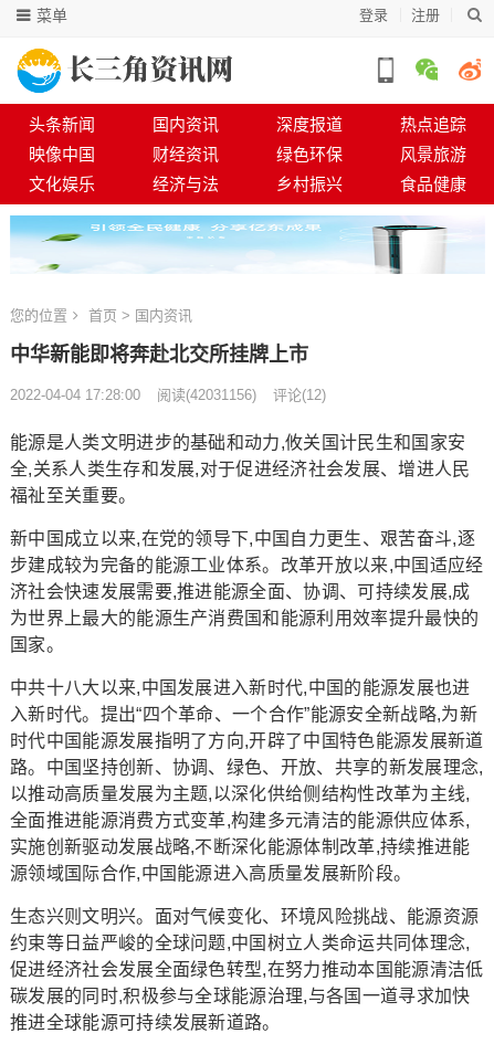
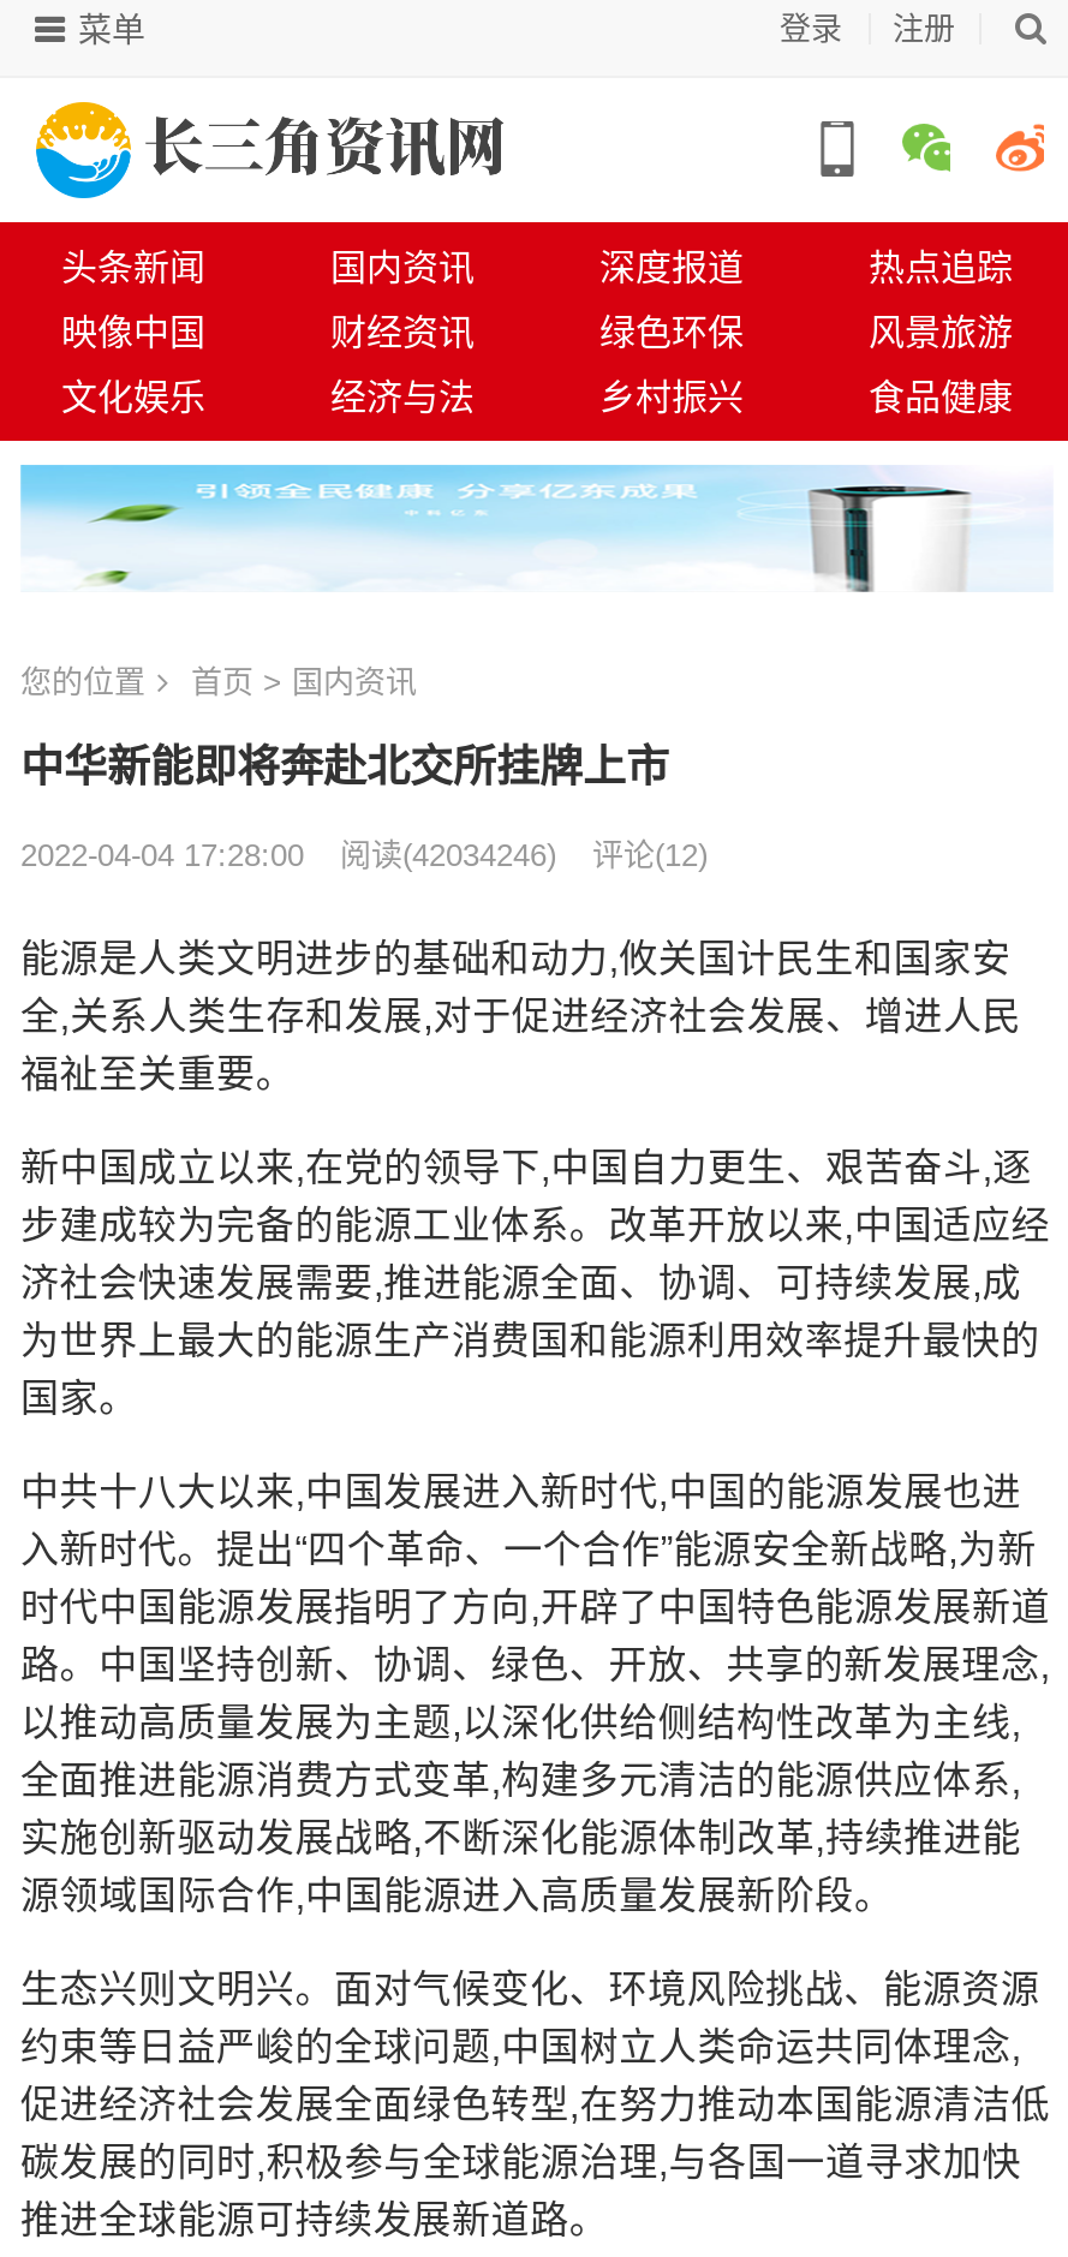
[10,387,326,403] 2022-04-04 17:28:00 阅读(42031156) 评论(12) -> [20,837,708,873] 2022-04-04 17:28:00 阅读(42034246) 评论(12)

